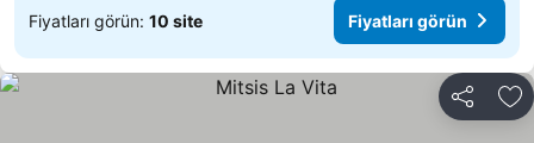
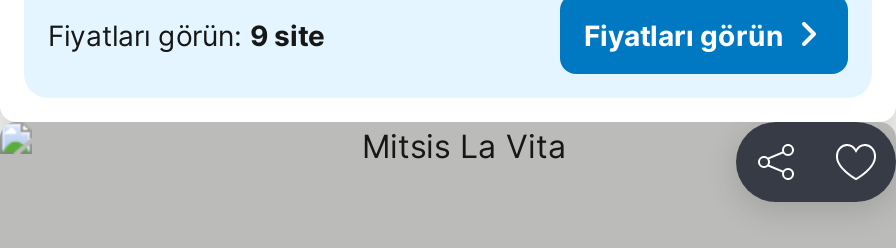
[29,10,203,30] Fiyatları görün: 10 site -> [48,17,324,51] Fiyatları görün: 9 site

